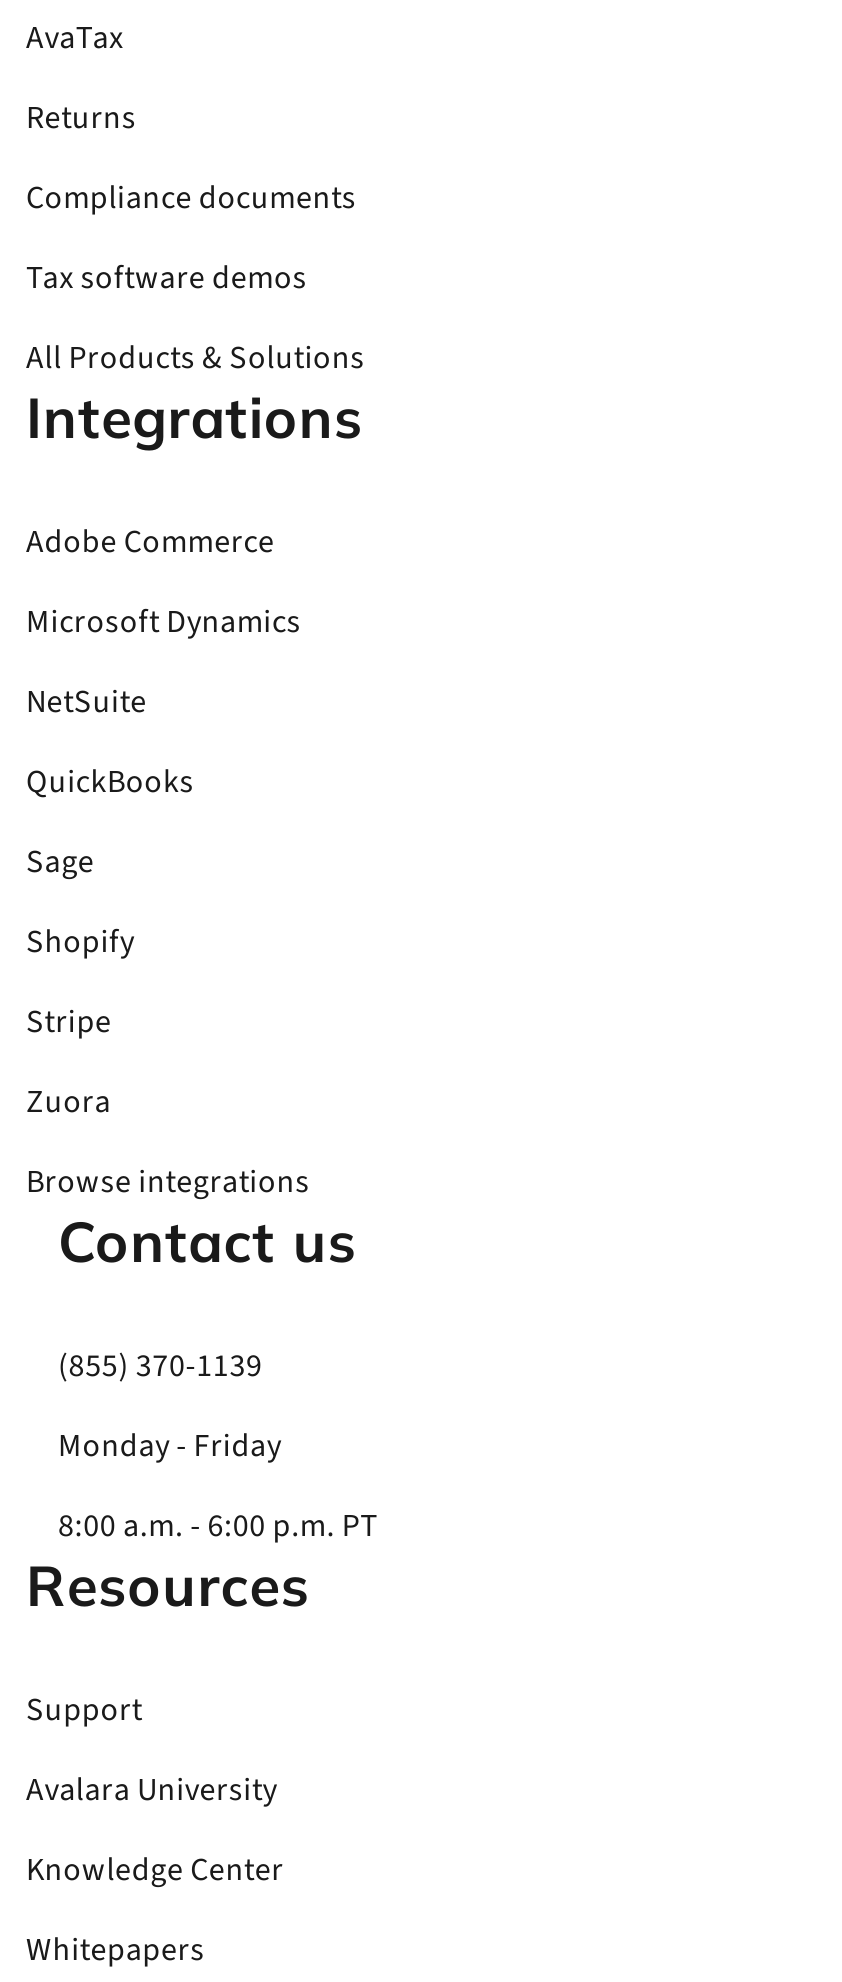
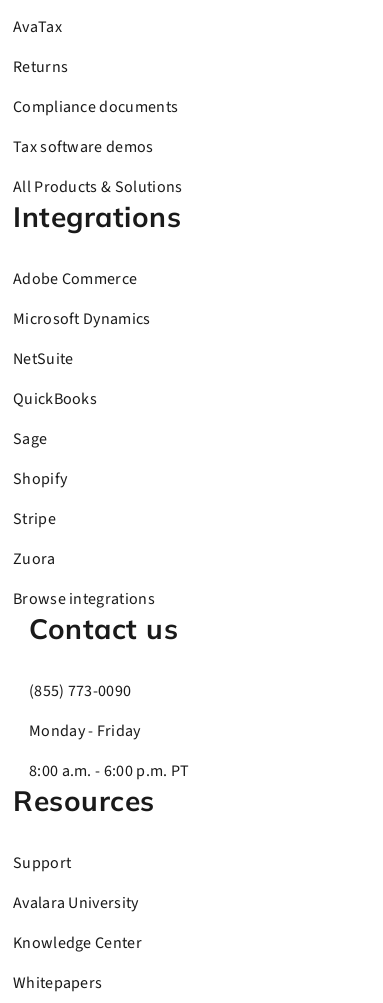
[58,1344,263,1388] (855) 370-1139 -> [29,680,131,702] (855) 773-0090

